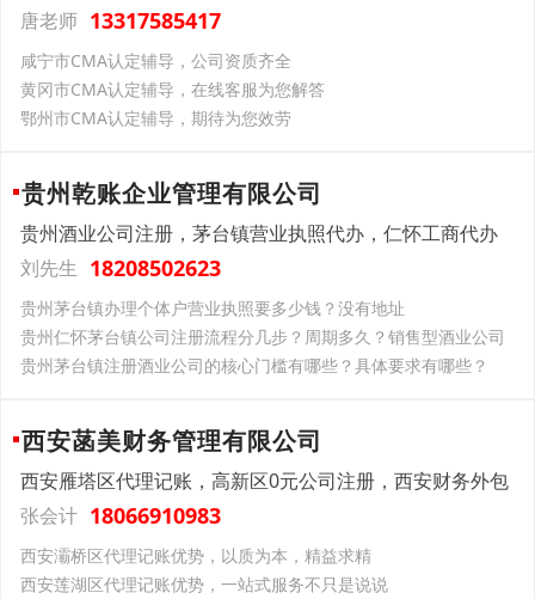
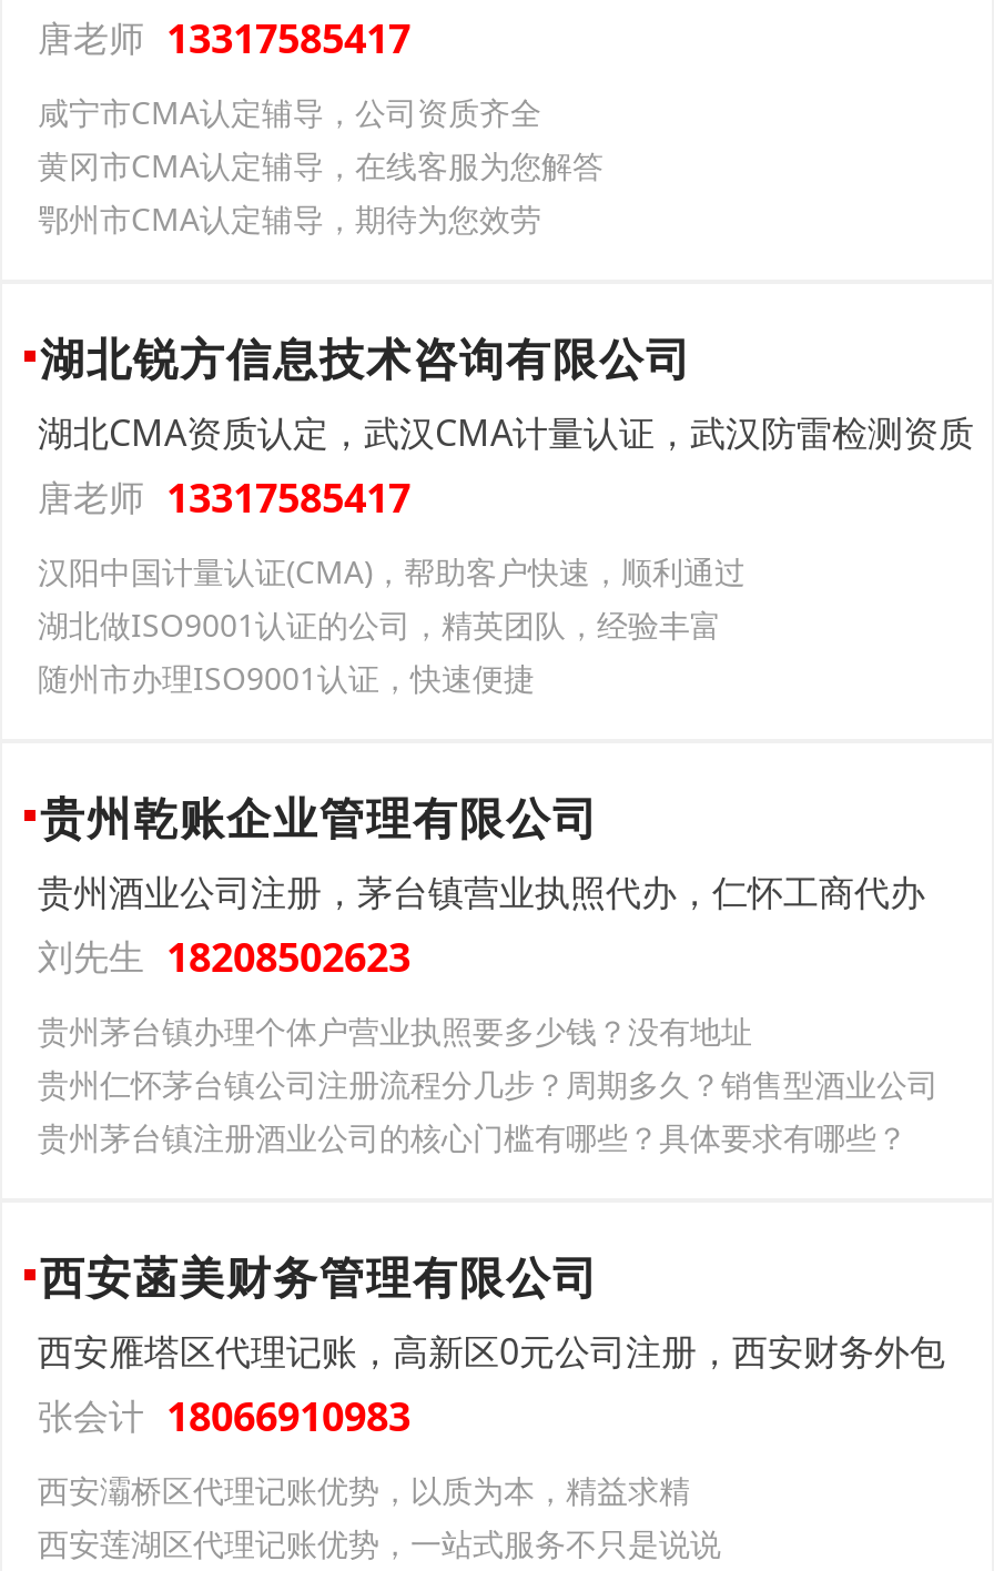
none -> [38,328,974,699] 湖北锐方信息技术咨询有限公司 | 湖北CMA资质认定，武汉CMA计量认证，武汉防雷检测资质 | 唐老师 13317585417 | 汉阳中国计量认证(CMA)，帮助客户快速，顺利通过 | 湖北做ISO9001认证的公司，精英团队，经验丰富 | 随州市办理ISO9001认证，快速便捷

